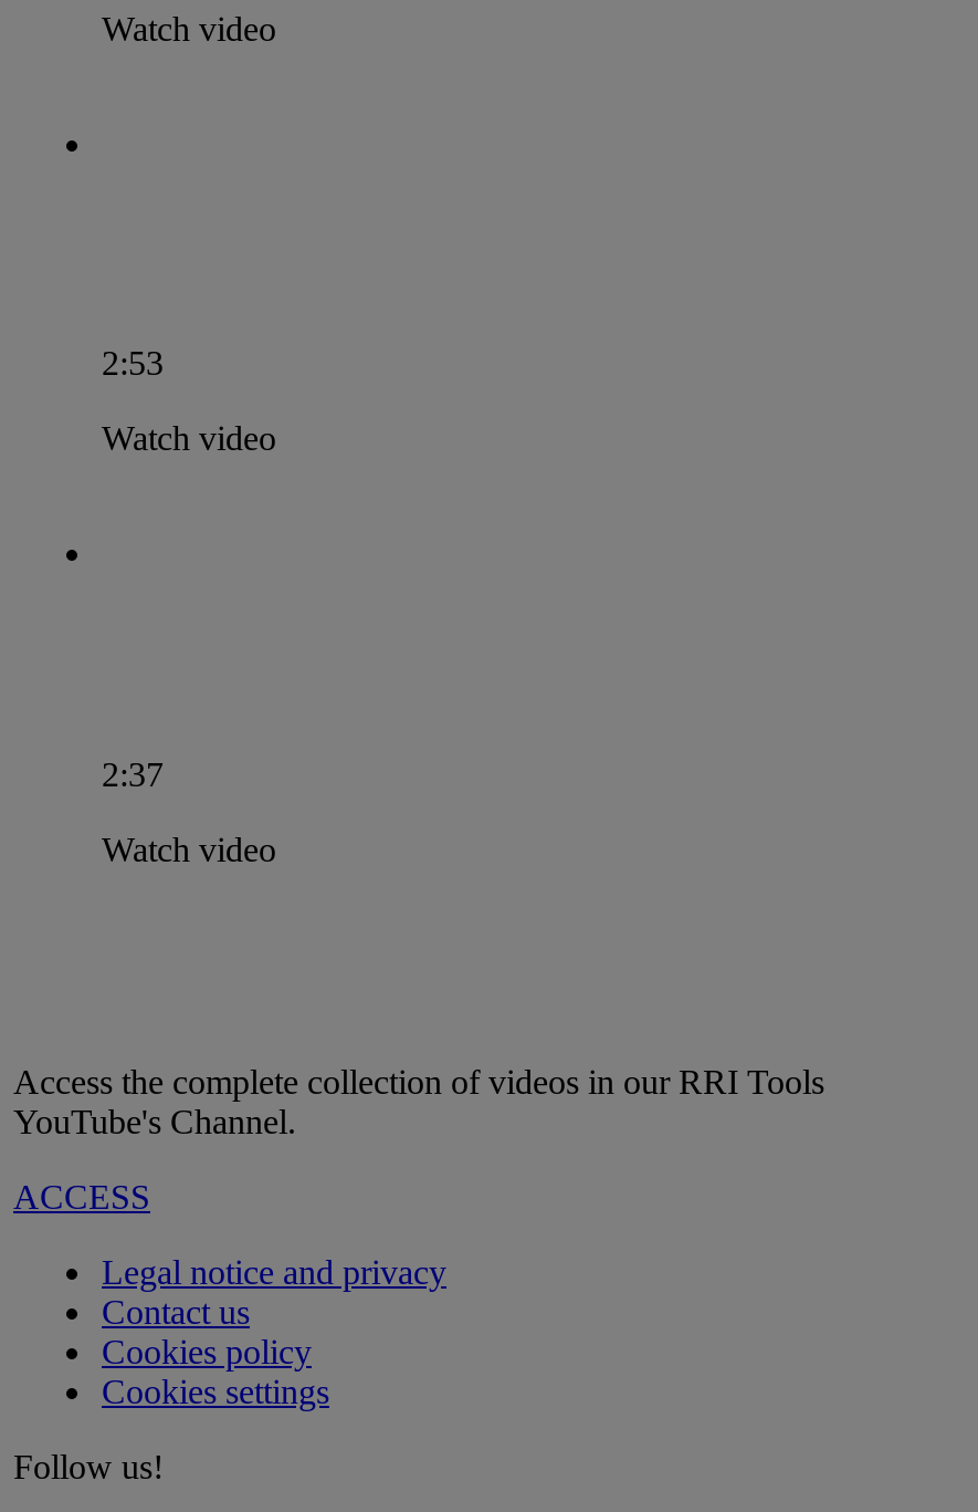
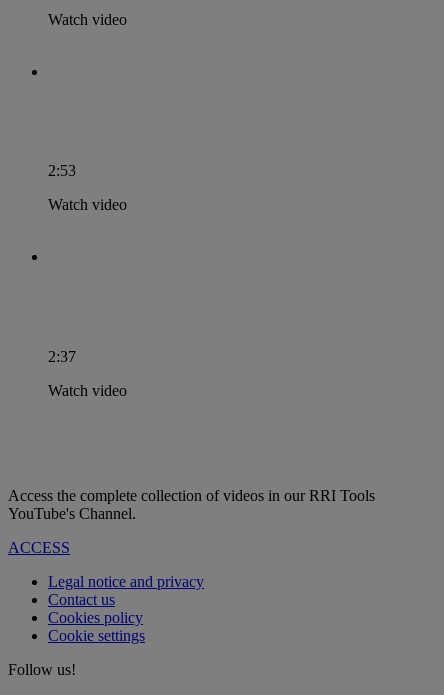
[102,1372,329,1409] Cookies settings -> [48,626,145,643] Cookie settings

